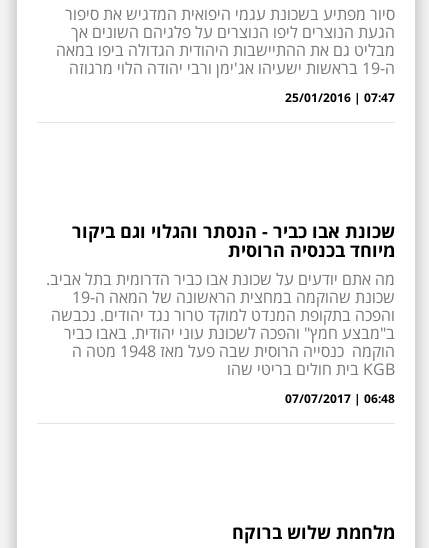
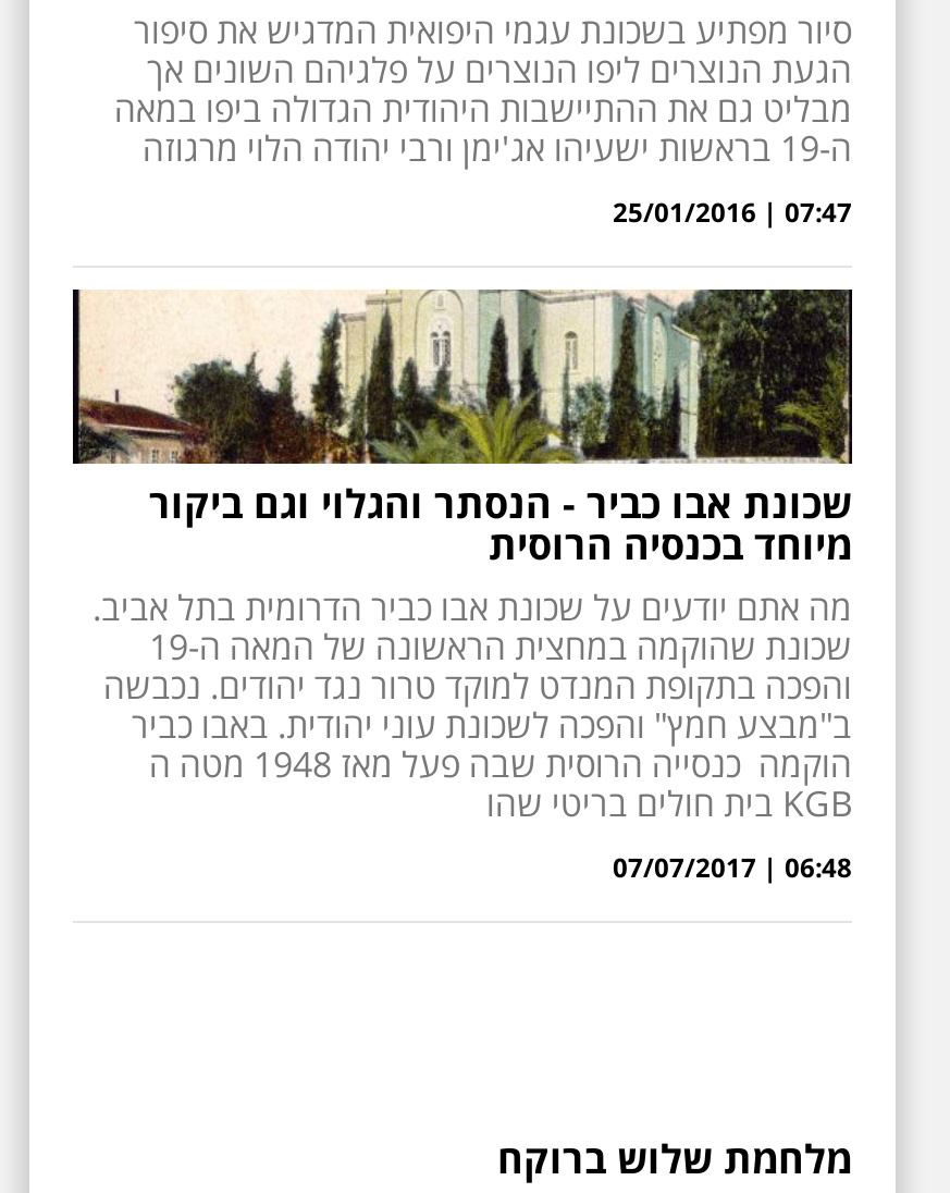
none -> [71,287,854,466] [image]

